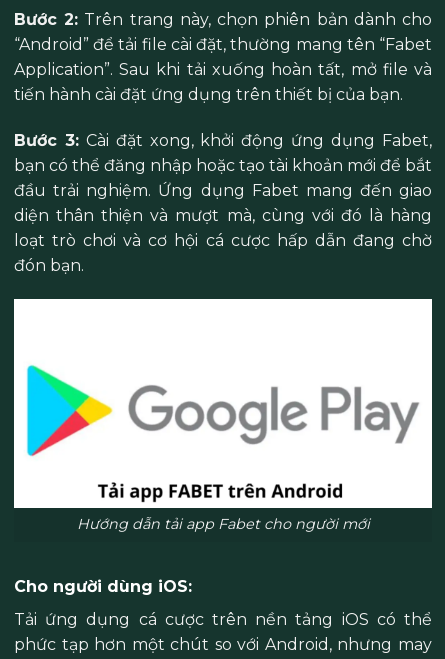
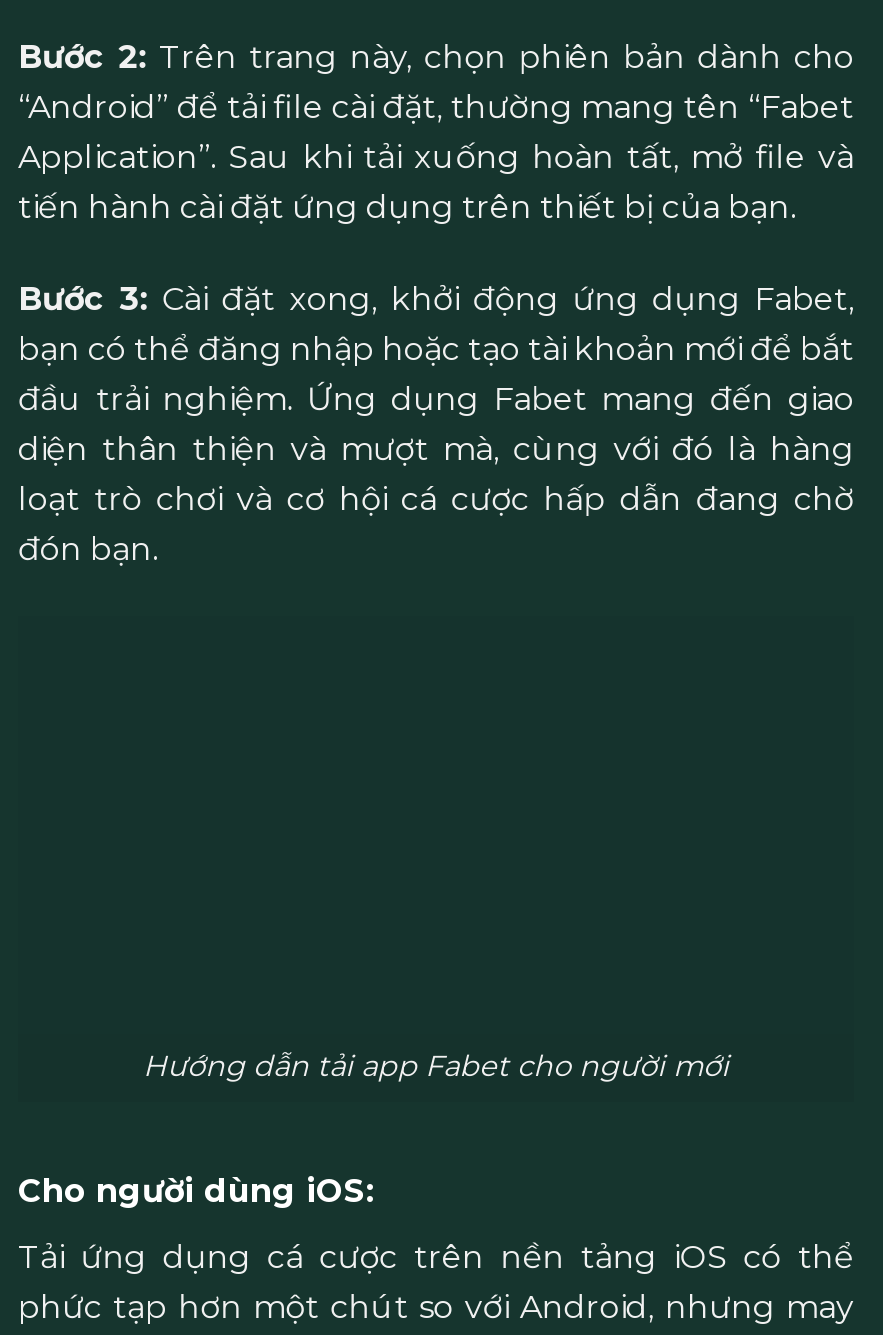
[13,298,433,509] [image] -> none

